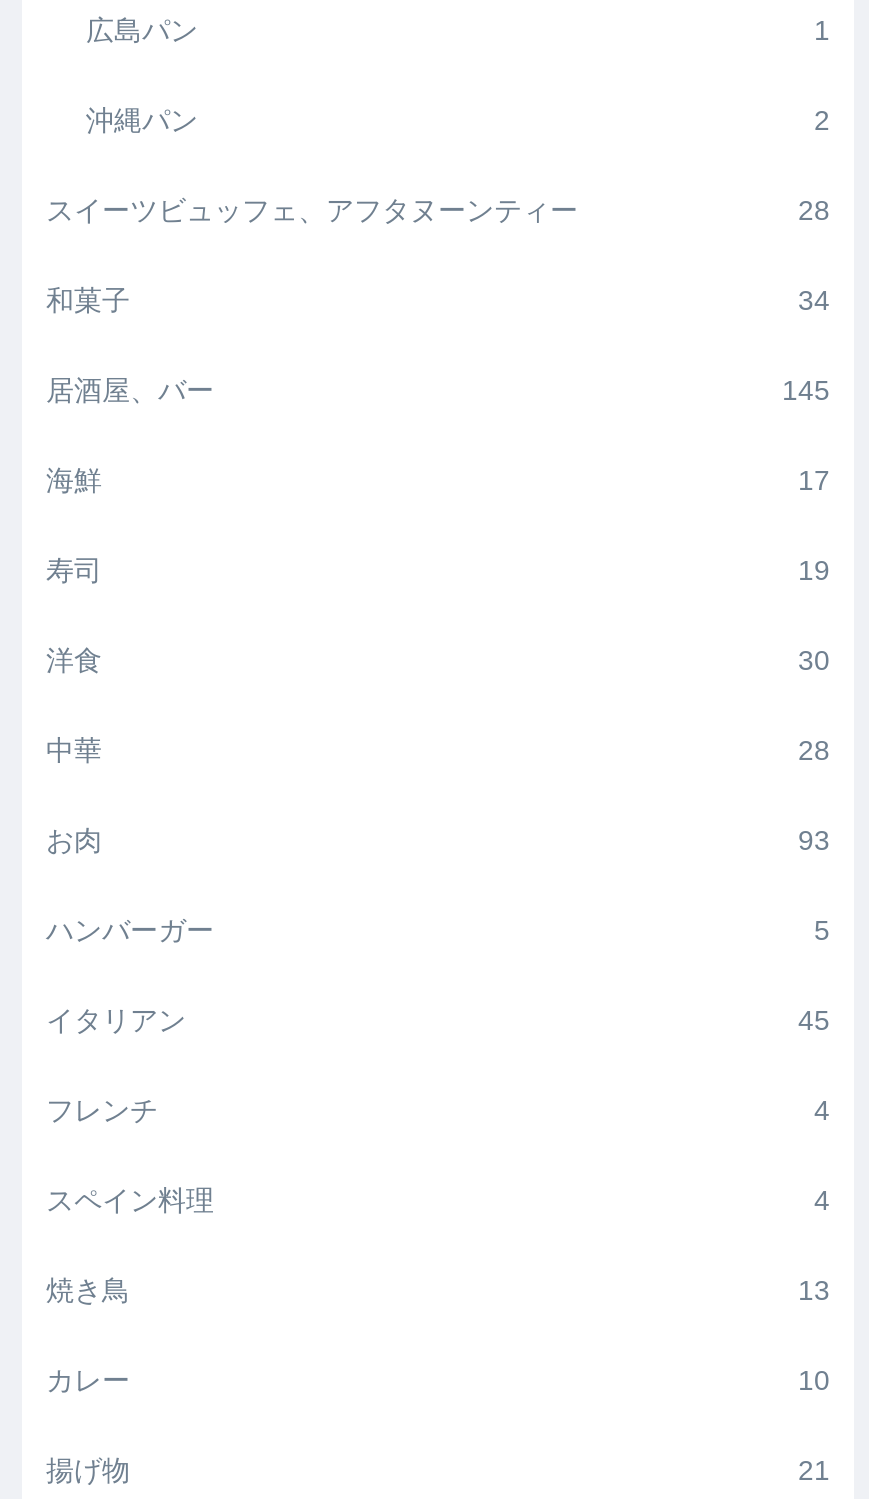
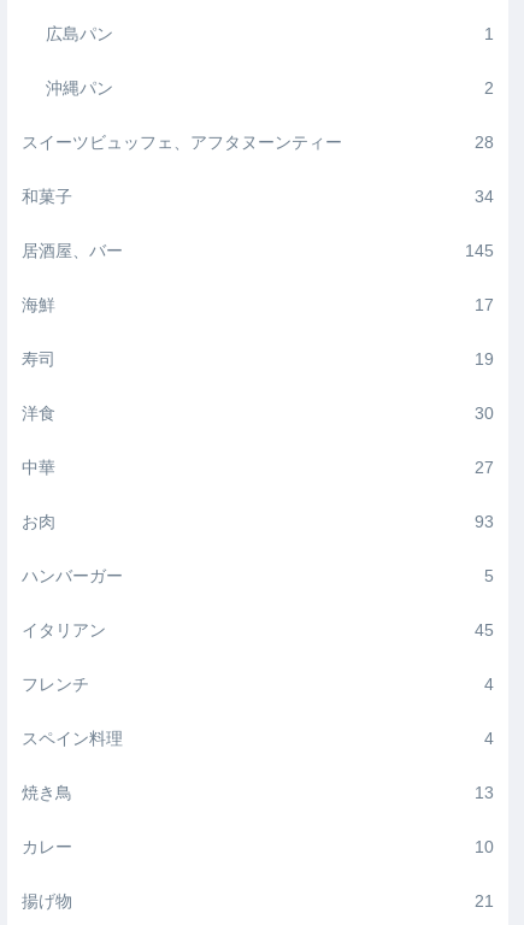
[798,735,830,767] 28 -> [475,457,494,476] 27

